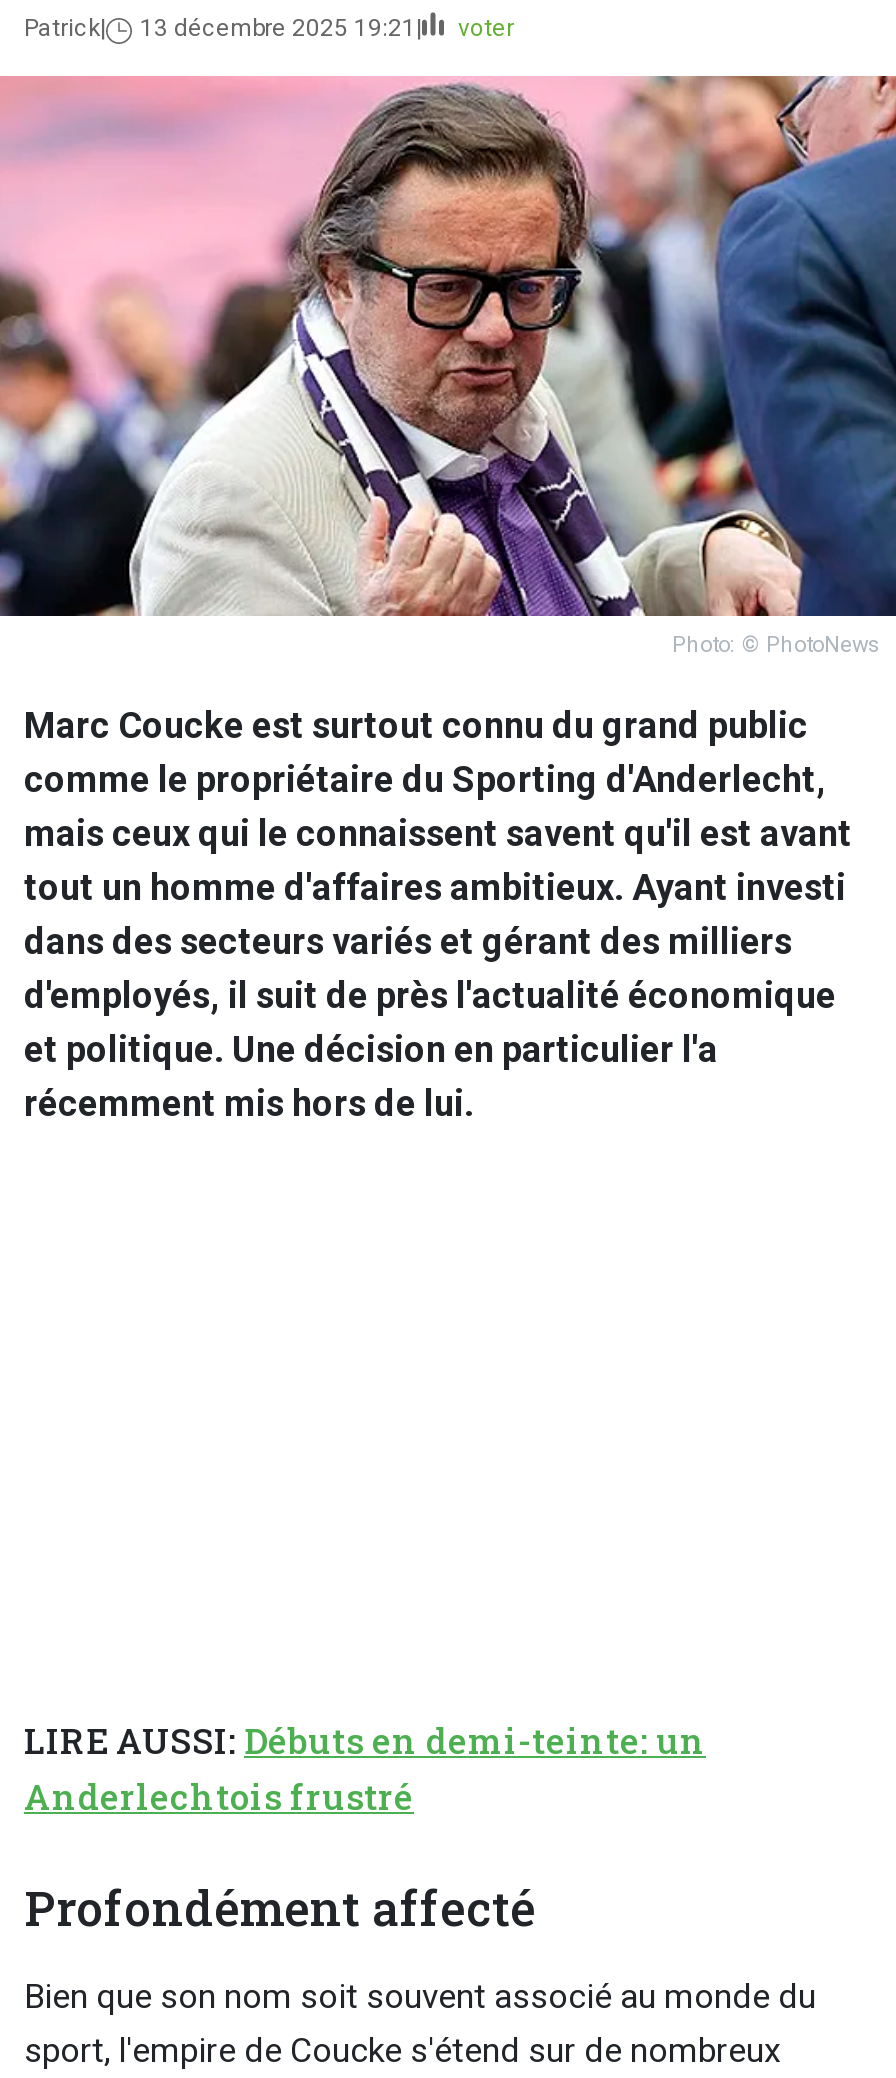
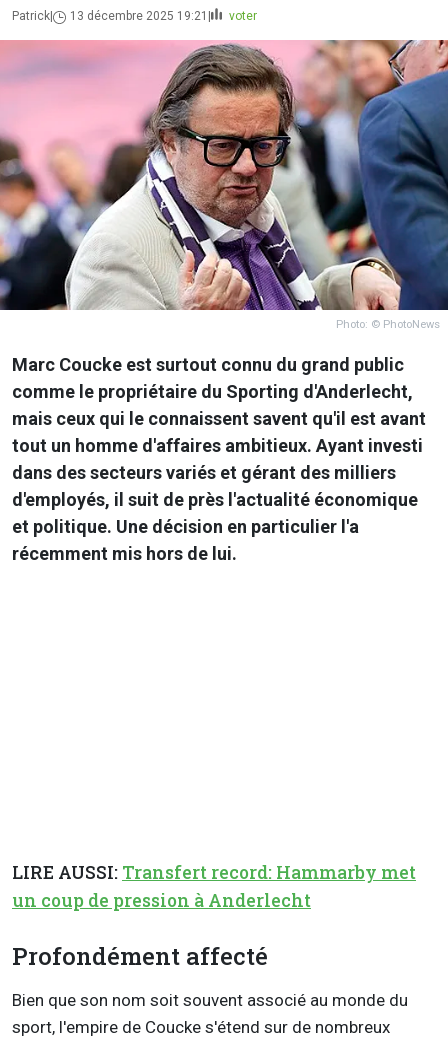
[24,1718,706,1820] LIRE AUSSI: Débuts en demi-teinte: un | Anderlechtois frustré -> [12,861,416,912] LIRE AUSSI: Transfert record: Hammarby met | un coup de pression à Anderlecht

